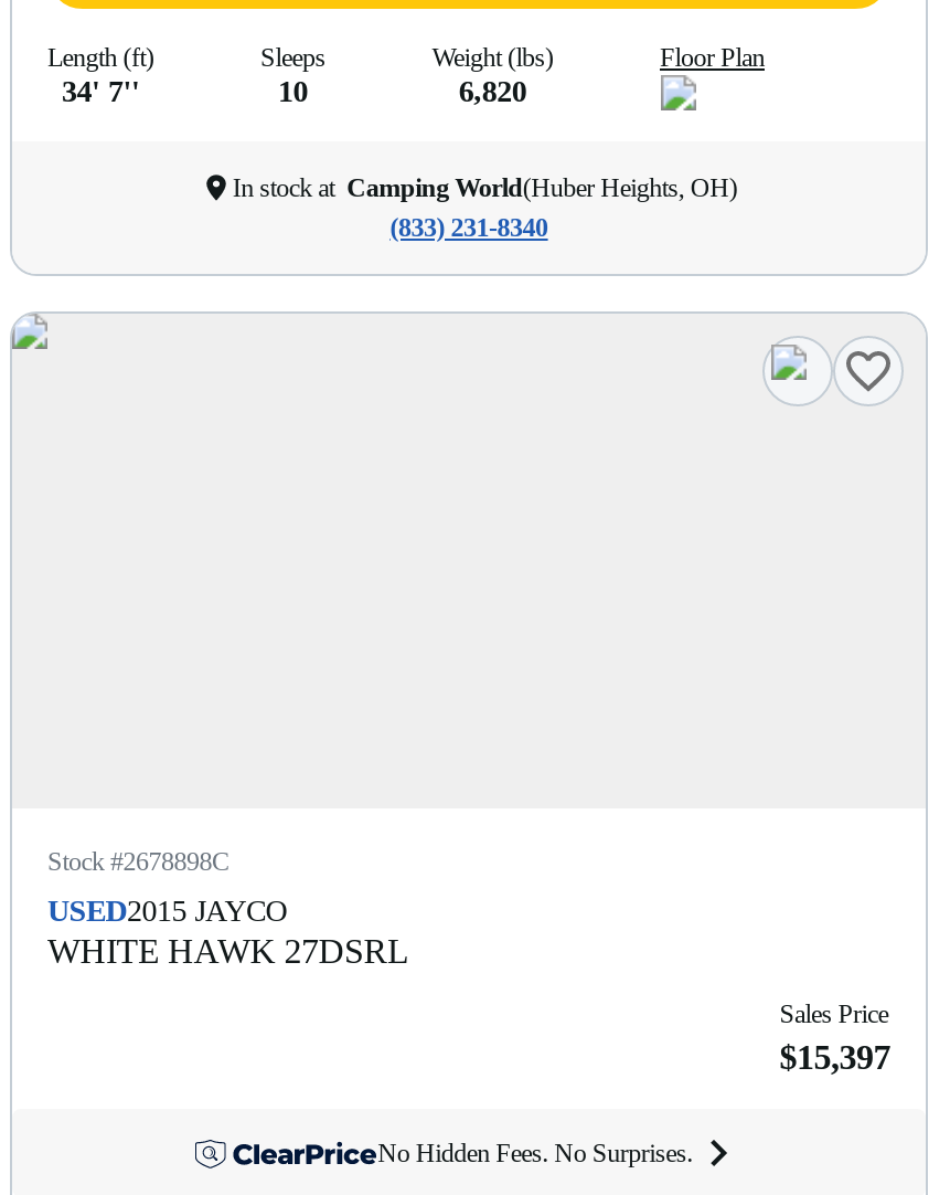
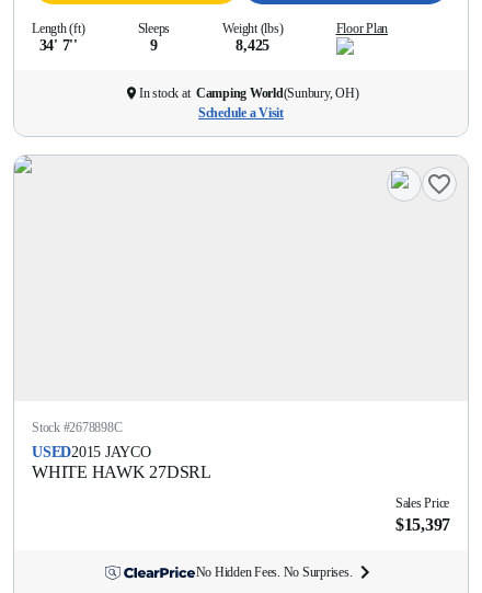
[278,75,308,108] 10 -> [150,37,157,54] 9
[459,75,527,108] 6,820 -> [236,37,270,54] 8,425
[232,172,737,243] In stock at Camping World(Huber Heights, OH) | (833) 231-8340 -> [139,85,359,121] In stock at Camping World(Sunbury, OH) | Schedule a Visit

